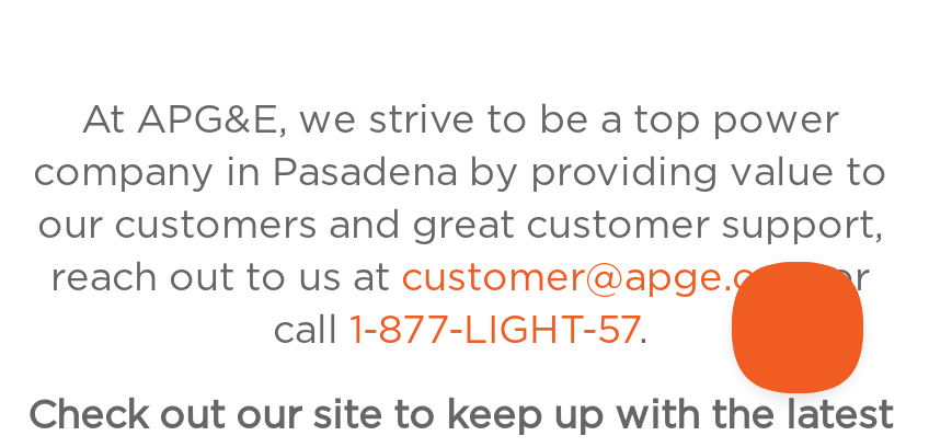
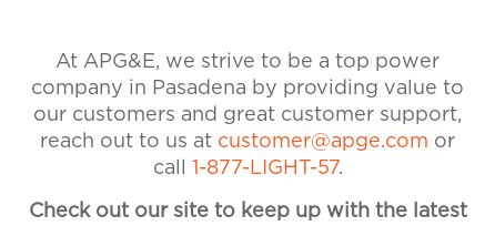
[730,305,865,392] [image] -> none

